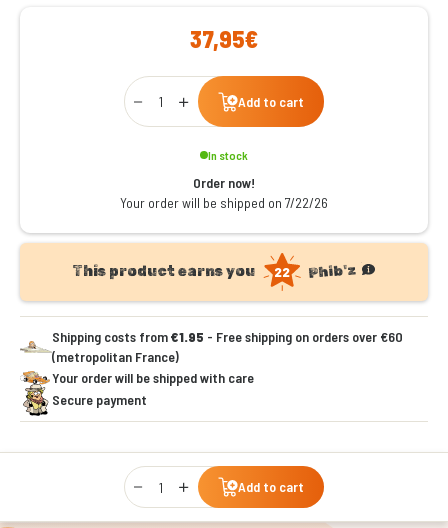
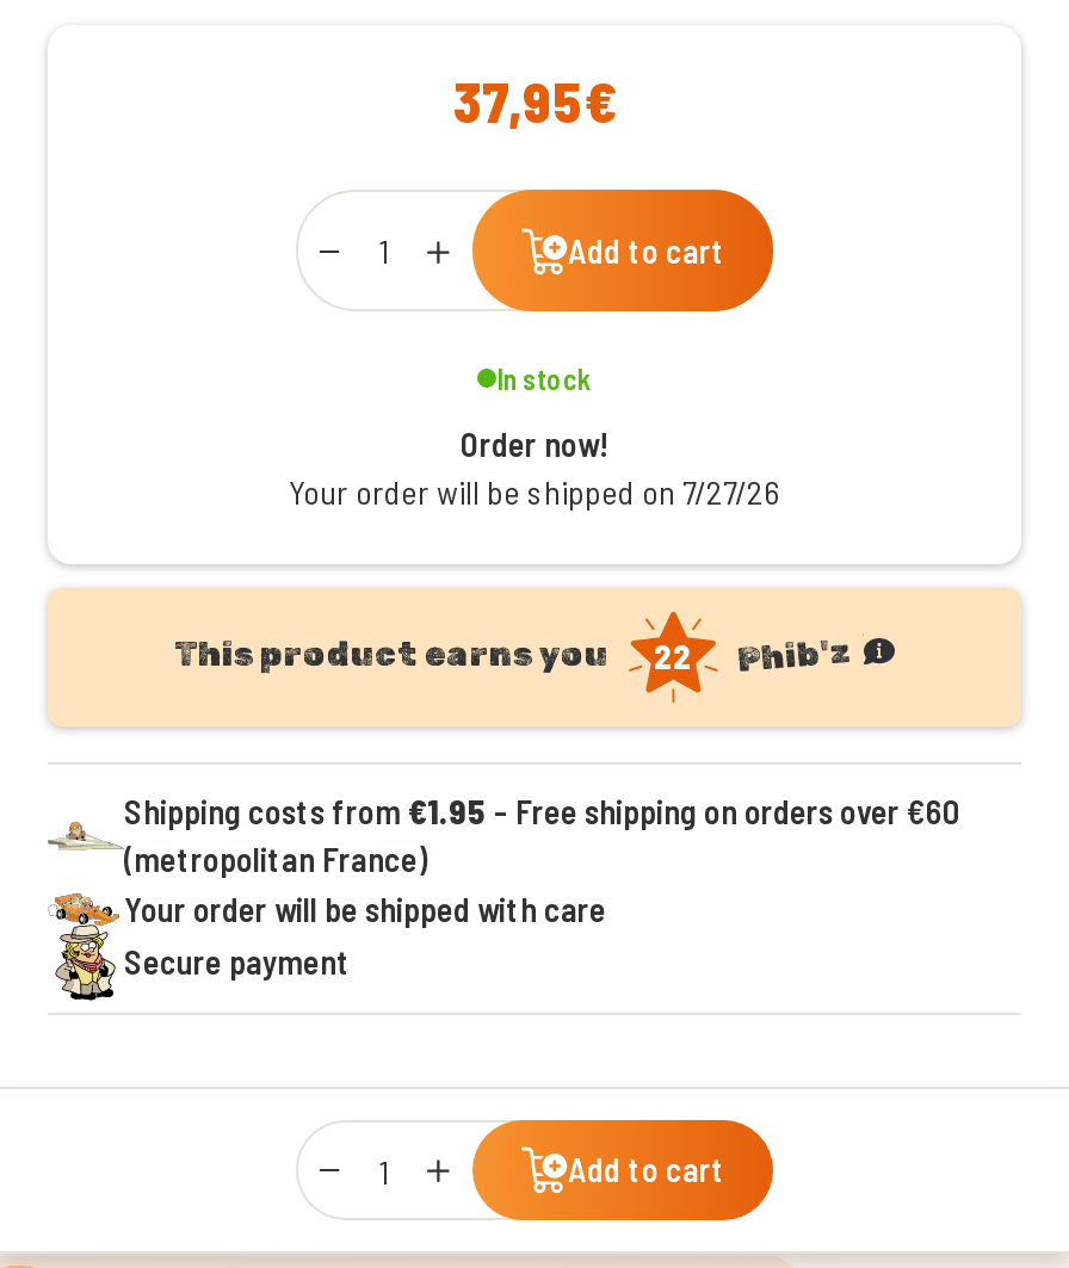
[120,194,328,211] Your order will be shipped on 7/22/26 -> [289,471,780,512] Your order will be shipped on 7/27/26

